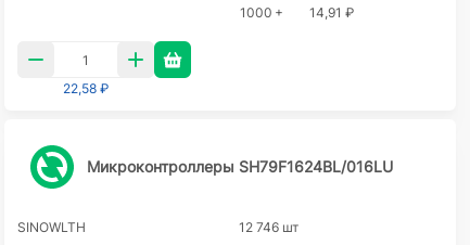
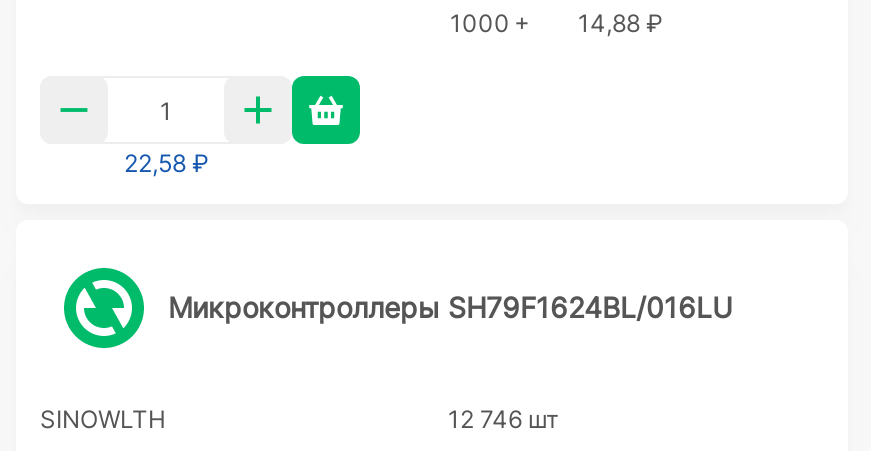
[240,4,354,21] 1000 + 14,91 ₽ -> [450,8,662,38] 1000 + 14,88 ₽

